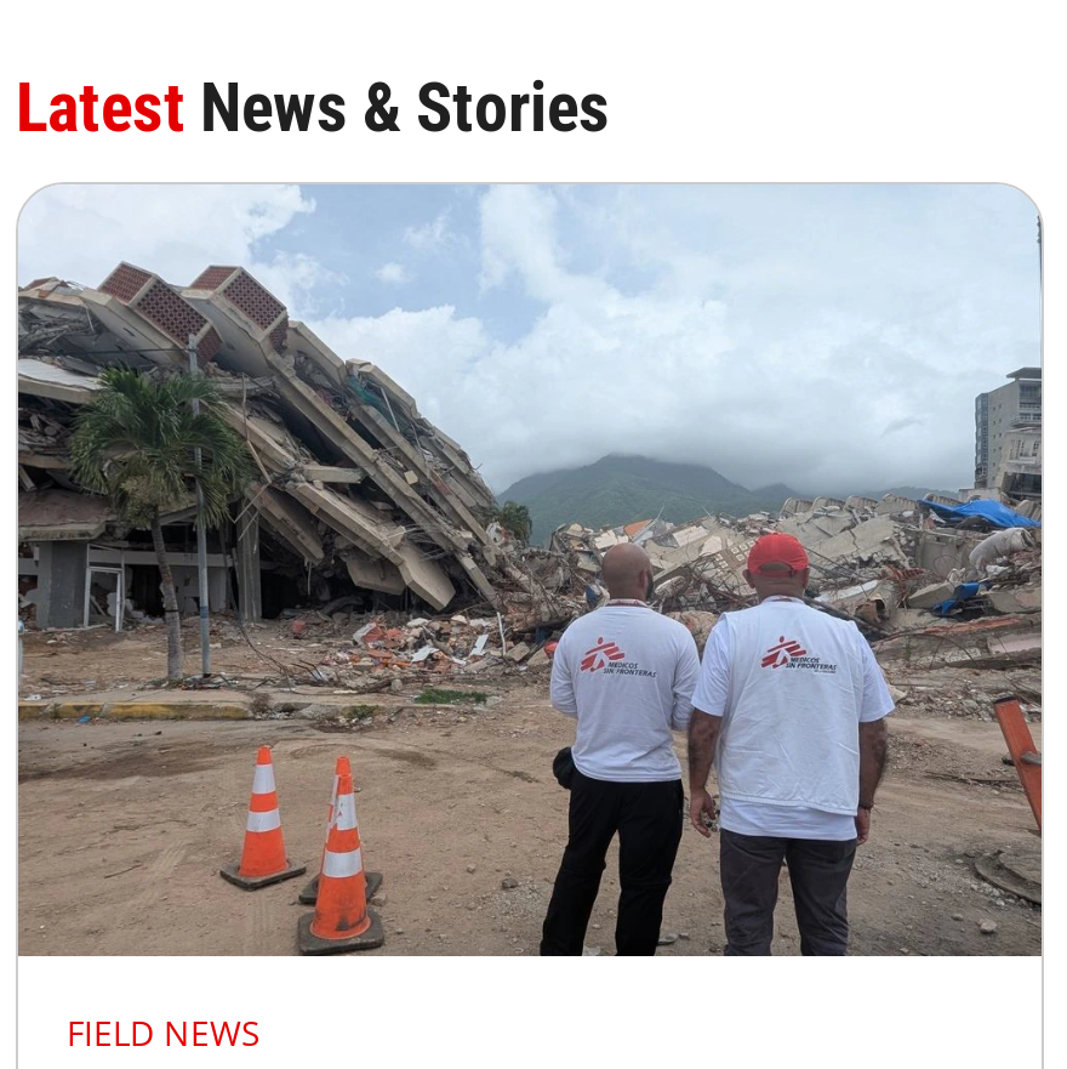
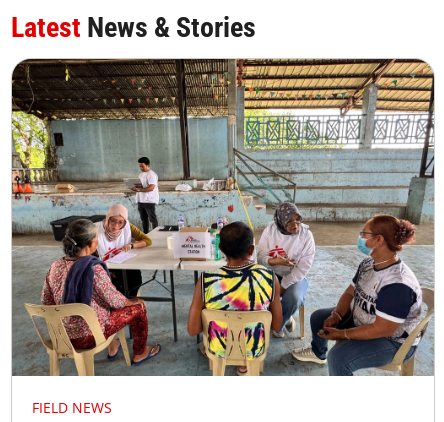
[16,184,1044,959] [image] -> [11,58,435,377] [image]

